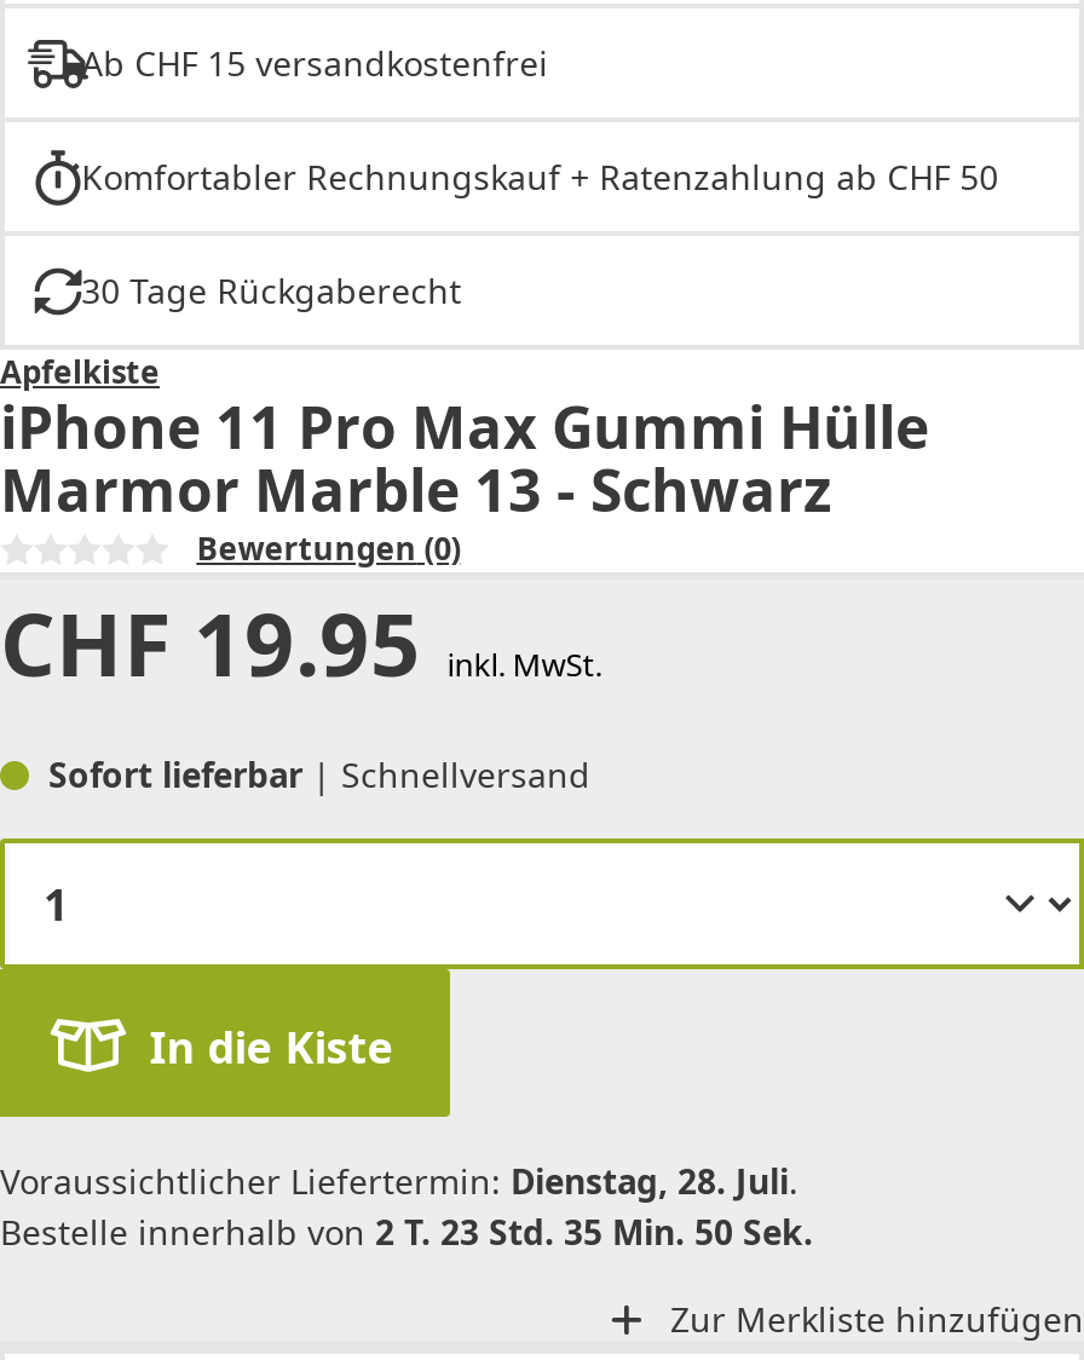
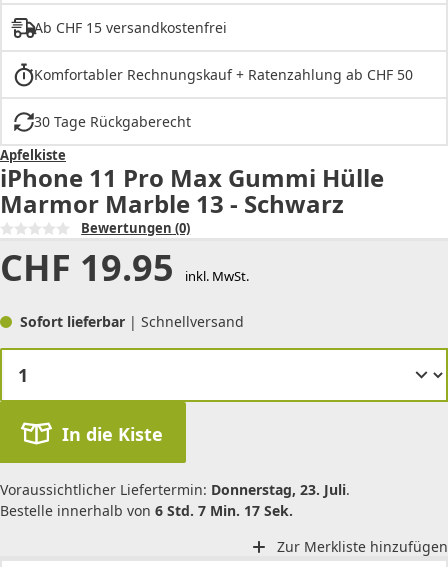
[0,1157,813,1254] Voraussichtlicher Liefertermin: Dienstag, 28. Juli. | Bestelle innerhalb von 2 T. 23 Std. 35 Min. 50 Sek. -> [0,480,350,520] Voraussichtlicher Liefertermin: Donnerstag, 23. Juli. | Bestelle innerhalb von 6 Std. 7 Min. 17 Sek.

